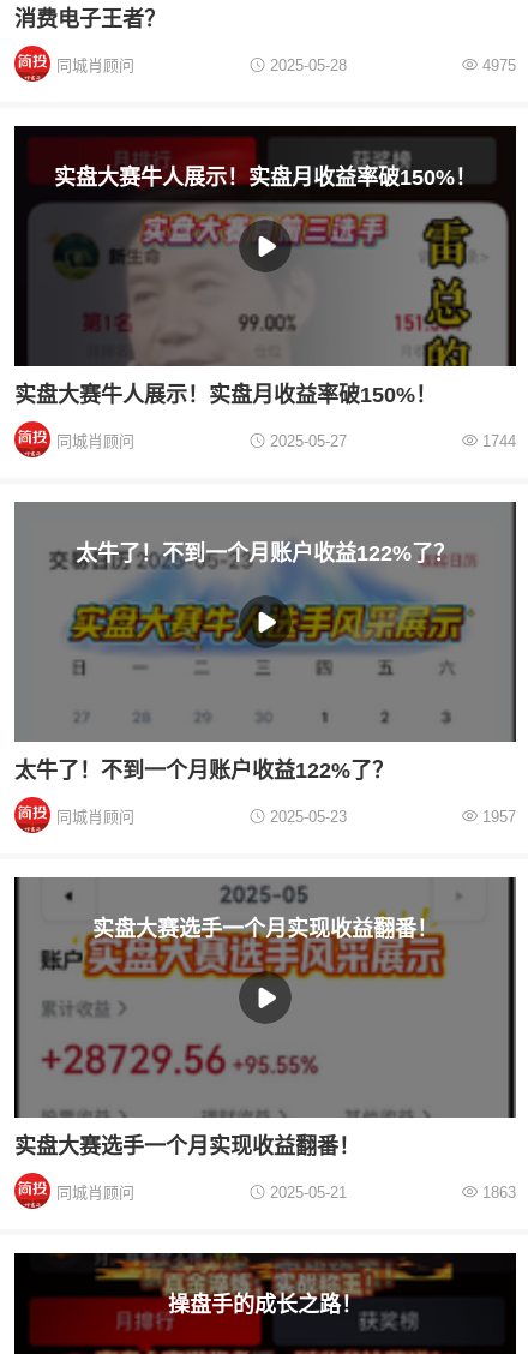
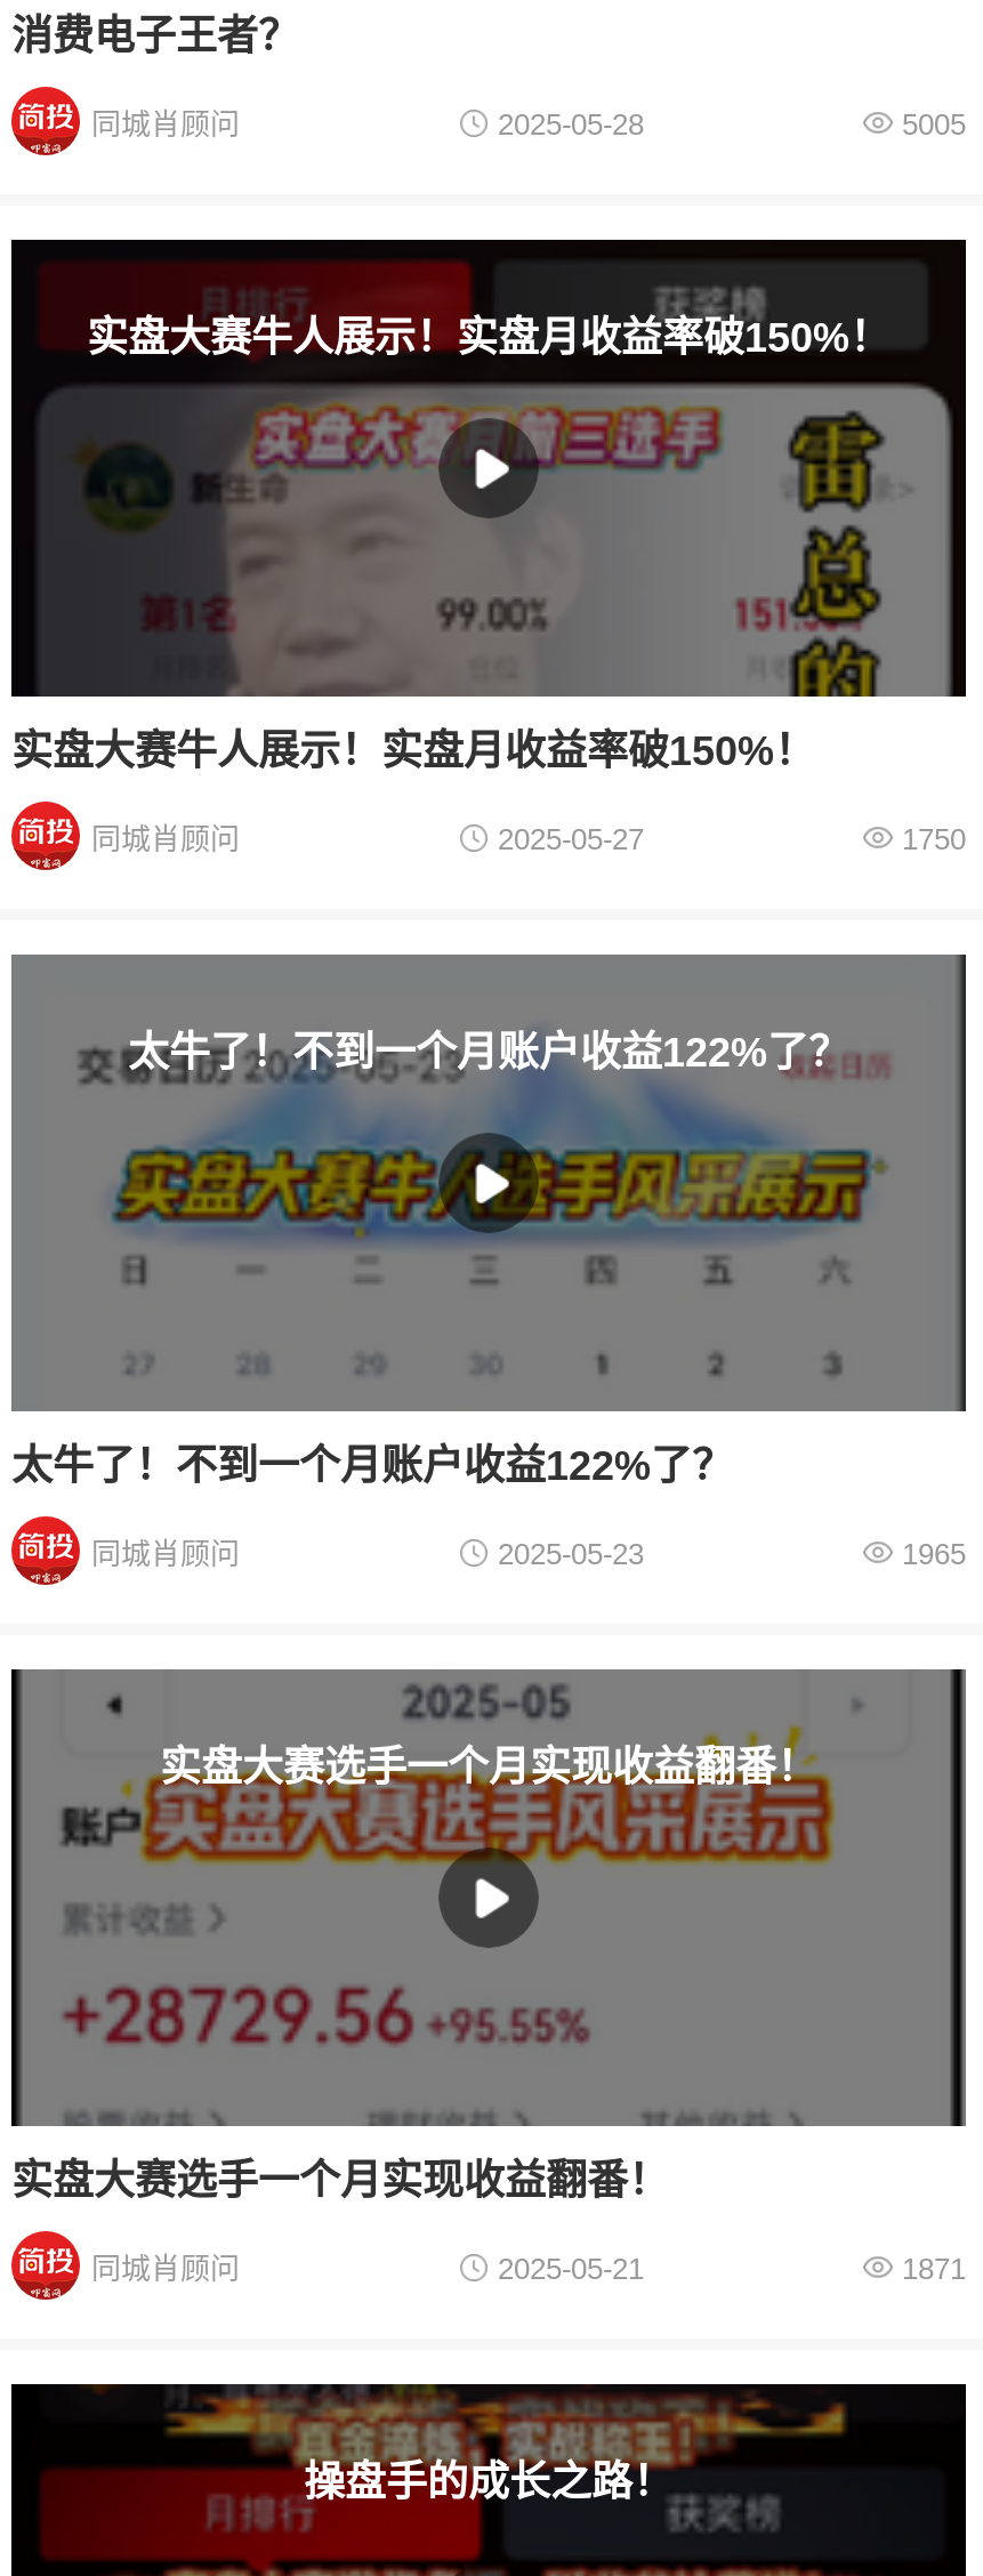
[482,56,516,74] 4975 -> [902,107,966,142] 5005
[482,432,516,450] 1744 -> [902,822,966,856] 1750
[482,808,516,826] 1957 -> [902,1537,966,1571] 1965
[482,1184,516,1202] 1863 -> [902,2252,966,2286] 1871

